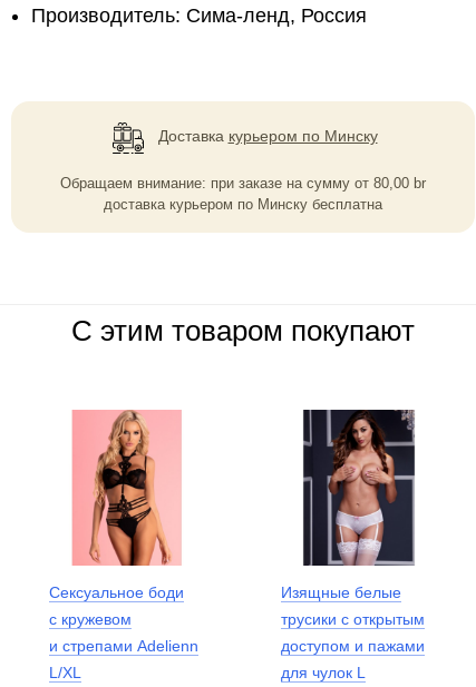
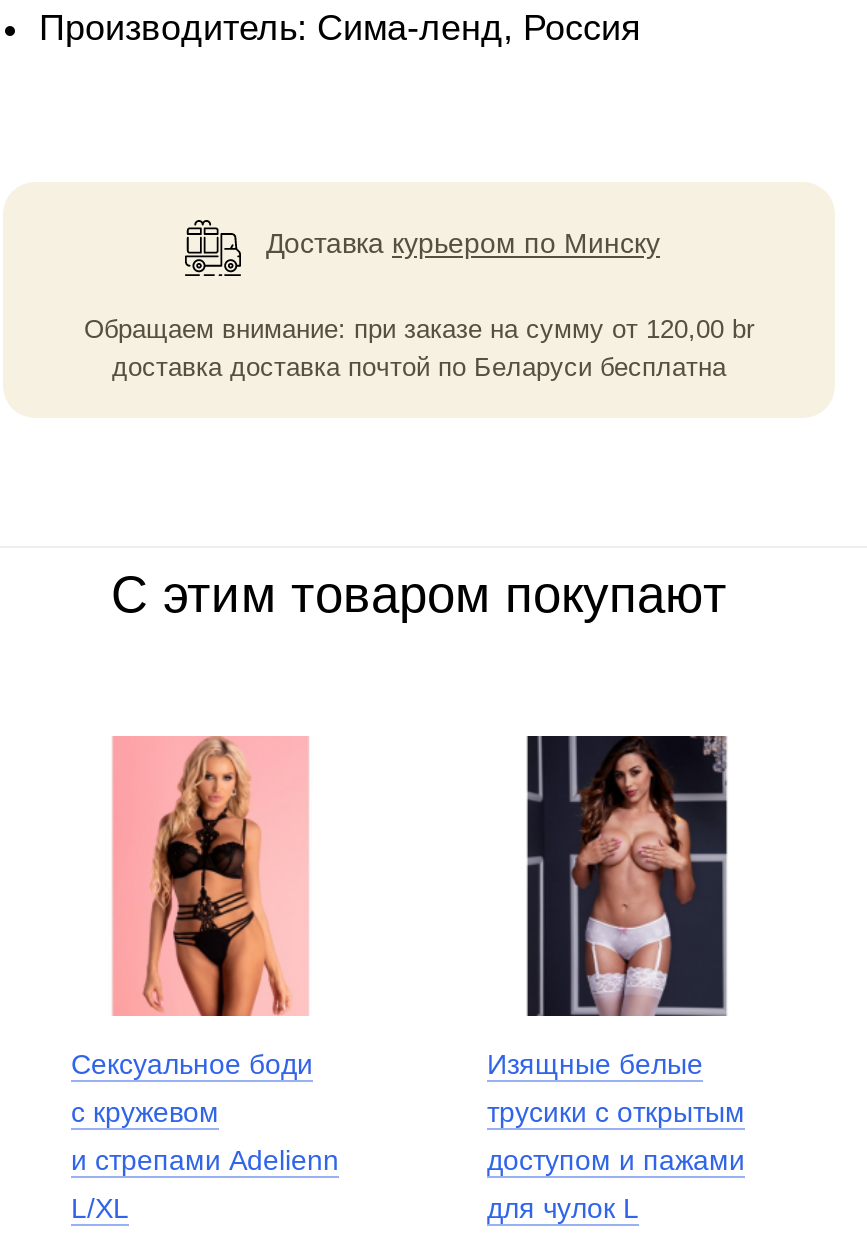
[60,175,426,213] Обращаем внимание: при заказе на сумму от 80,00 br | доставка курьером по Минску бесплатна -> [84,314,754,382] Обращаем внимание: при заказе на сумму от 120,00 br | доставка доставка почтой по Беларуси бесплатна

